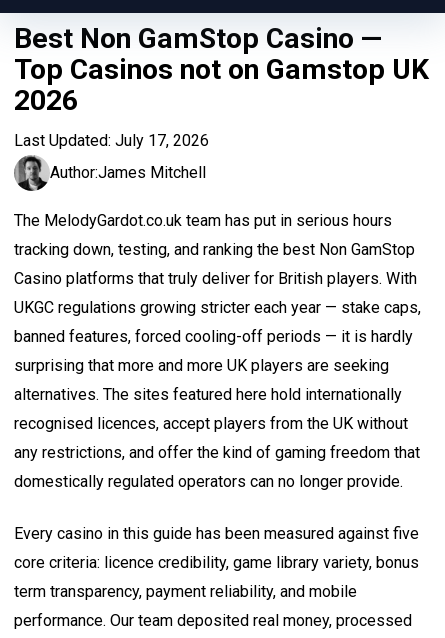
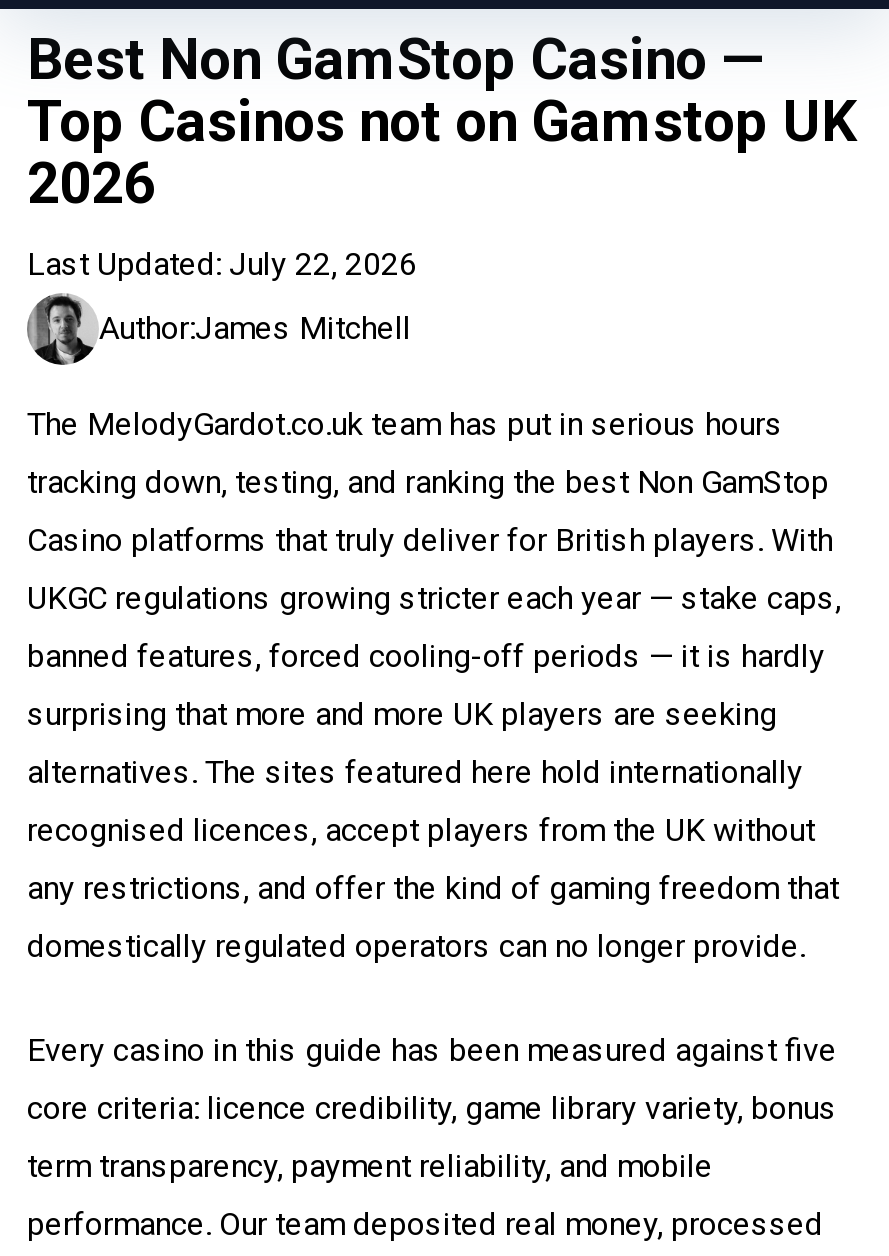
[14,131,209,150] Last Updated: July 17, 2026 -> [27,244,417,282] Last Updated: July 22, 2026

